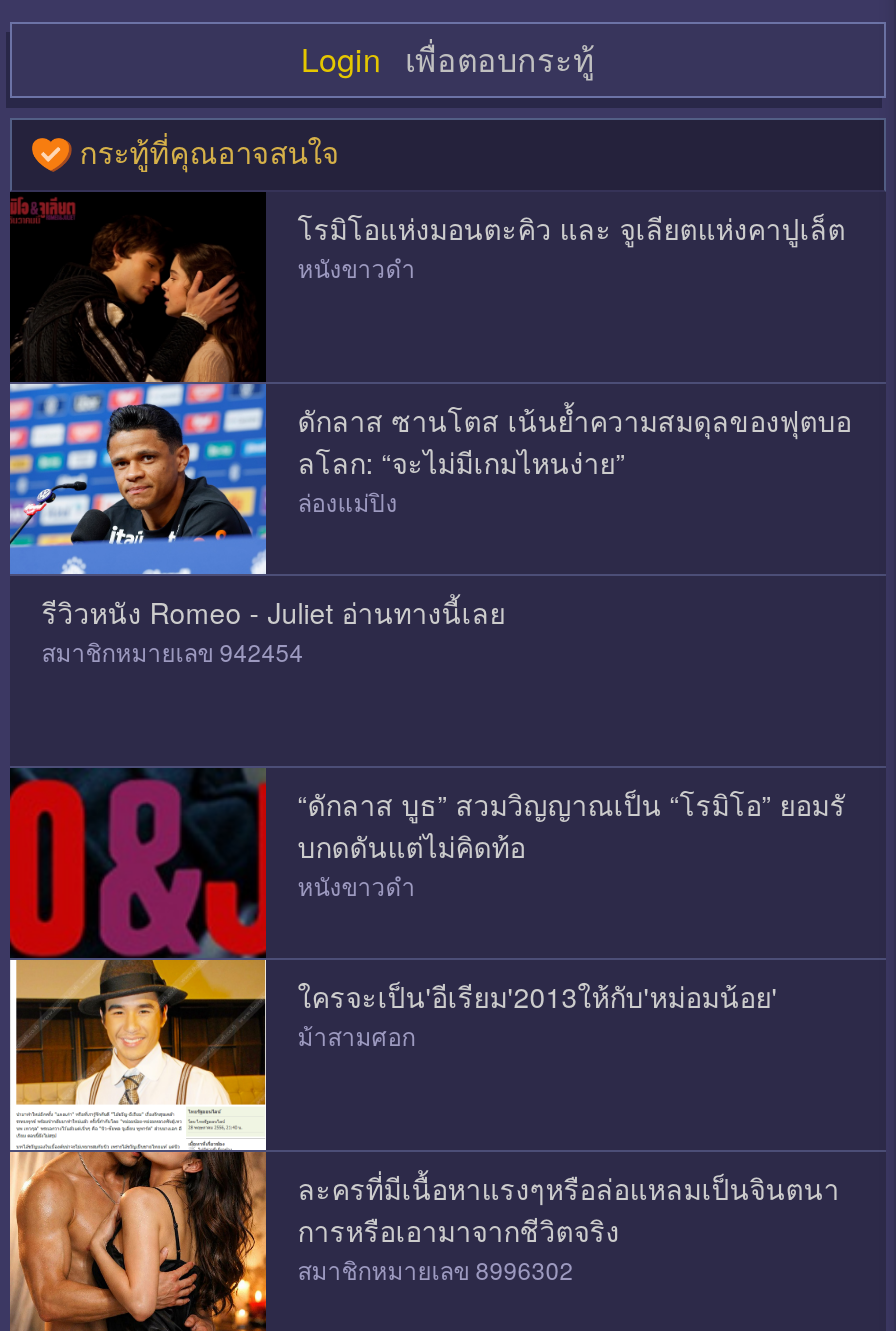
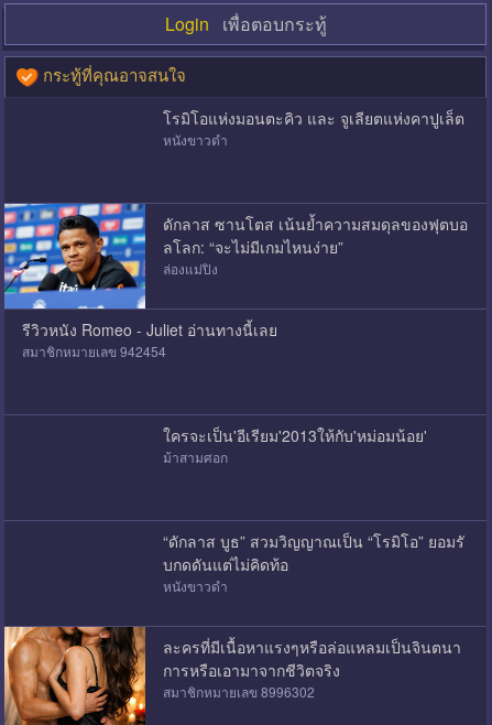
[10,191,266,383] [image] -> none
[8,767,268,1153] [image] -> none
moved [298,784,846,902] -> [163,530,464,595]: “ดักลาส บูธ” สวมวิญญาณเป็น “โรมิโอ” ยอมรั | บกดดันแต่ไม่คิดท้อ | หนังขาวดำ
moved [298,976,778,1052] -> [163,424,427,466]: ใครจะเป็น'อีเรียม'2013ให้กับ'หม่อมน้อย' | ม้าสามศอก

